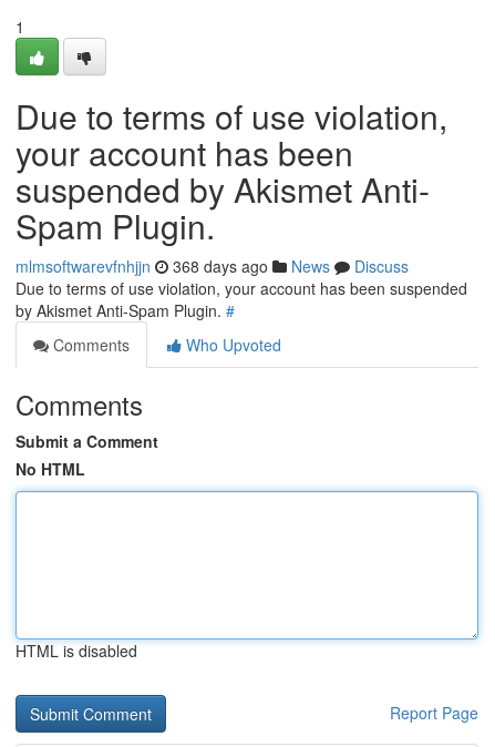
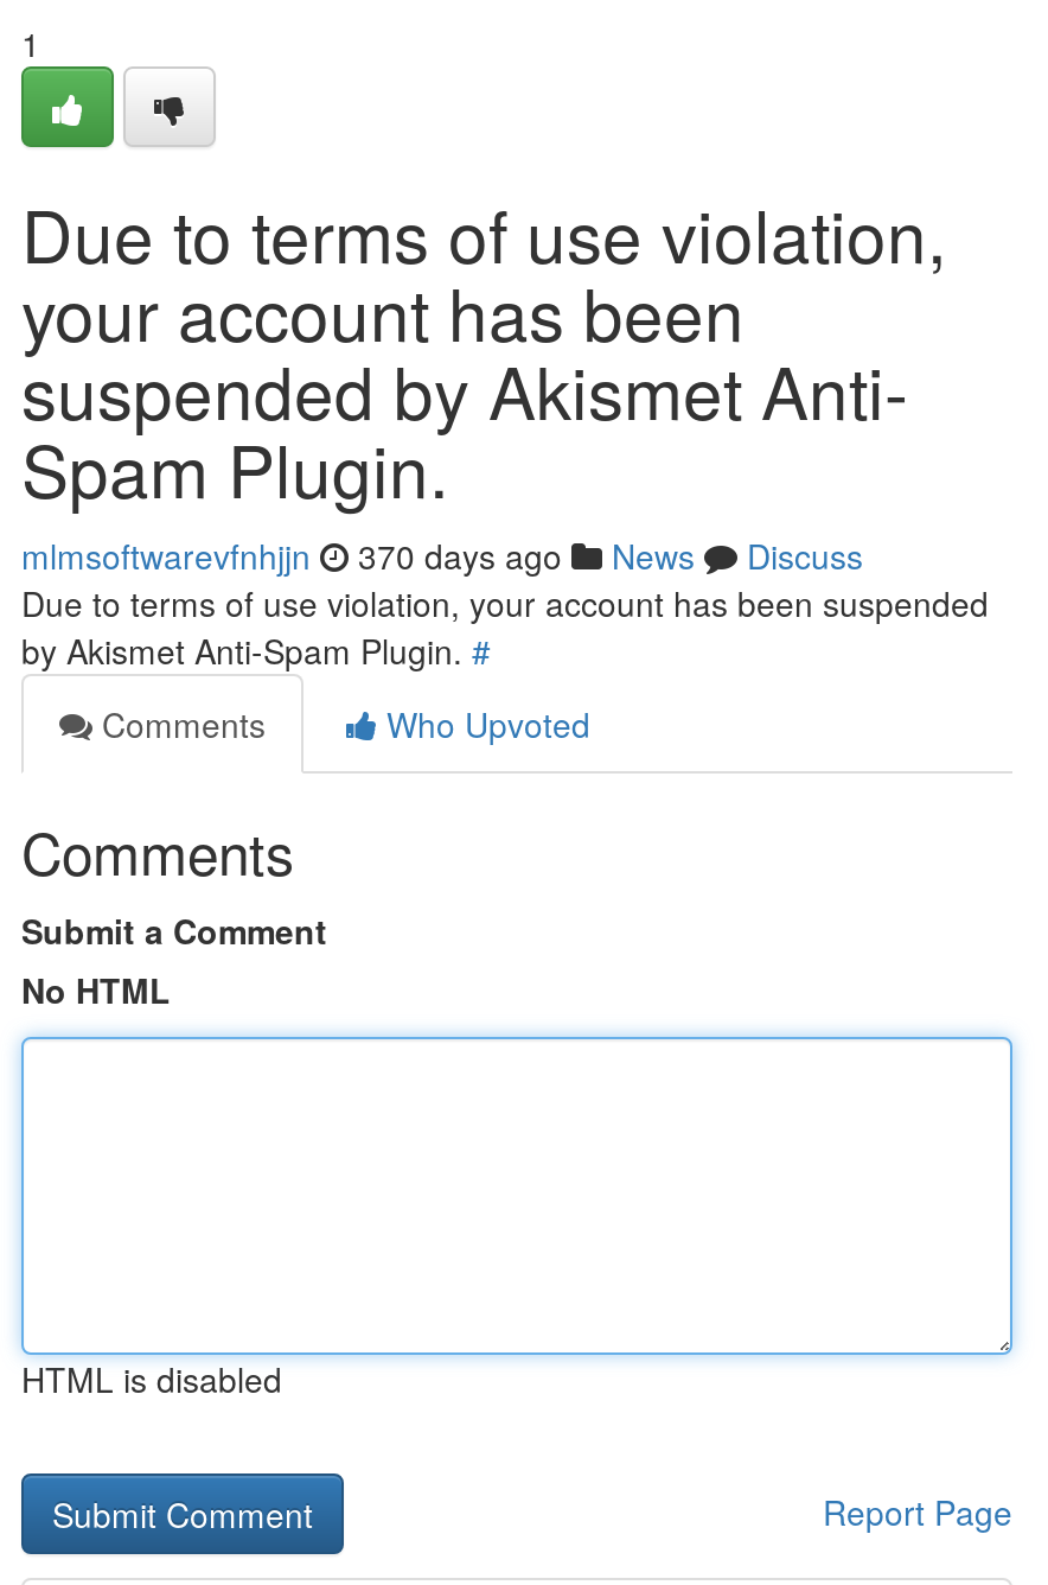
[16,255,409,277] mlmsoftwarevfnhjjn 368 days ago News Discuss -> [21,531,863,579] mlmsoftwarevfnhjjn 370 days ago News Discuss

